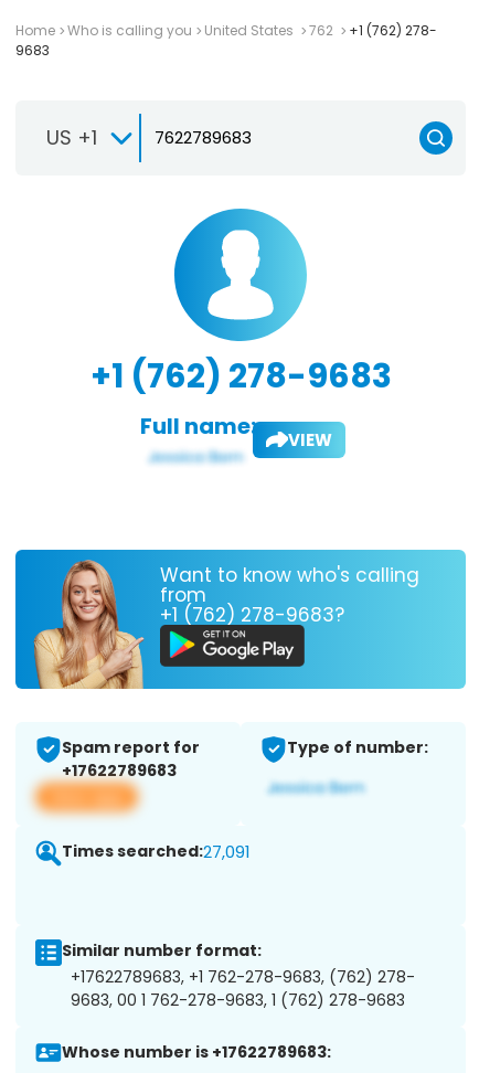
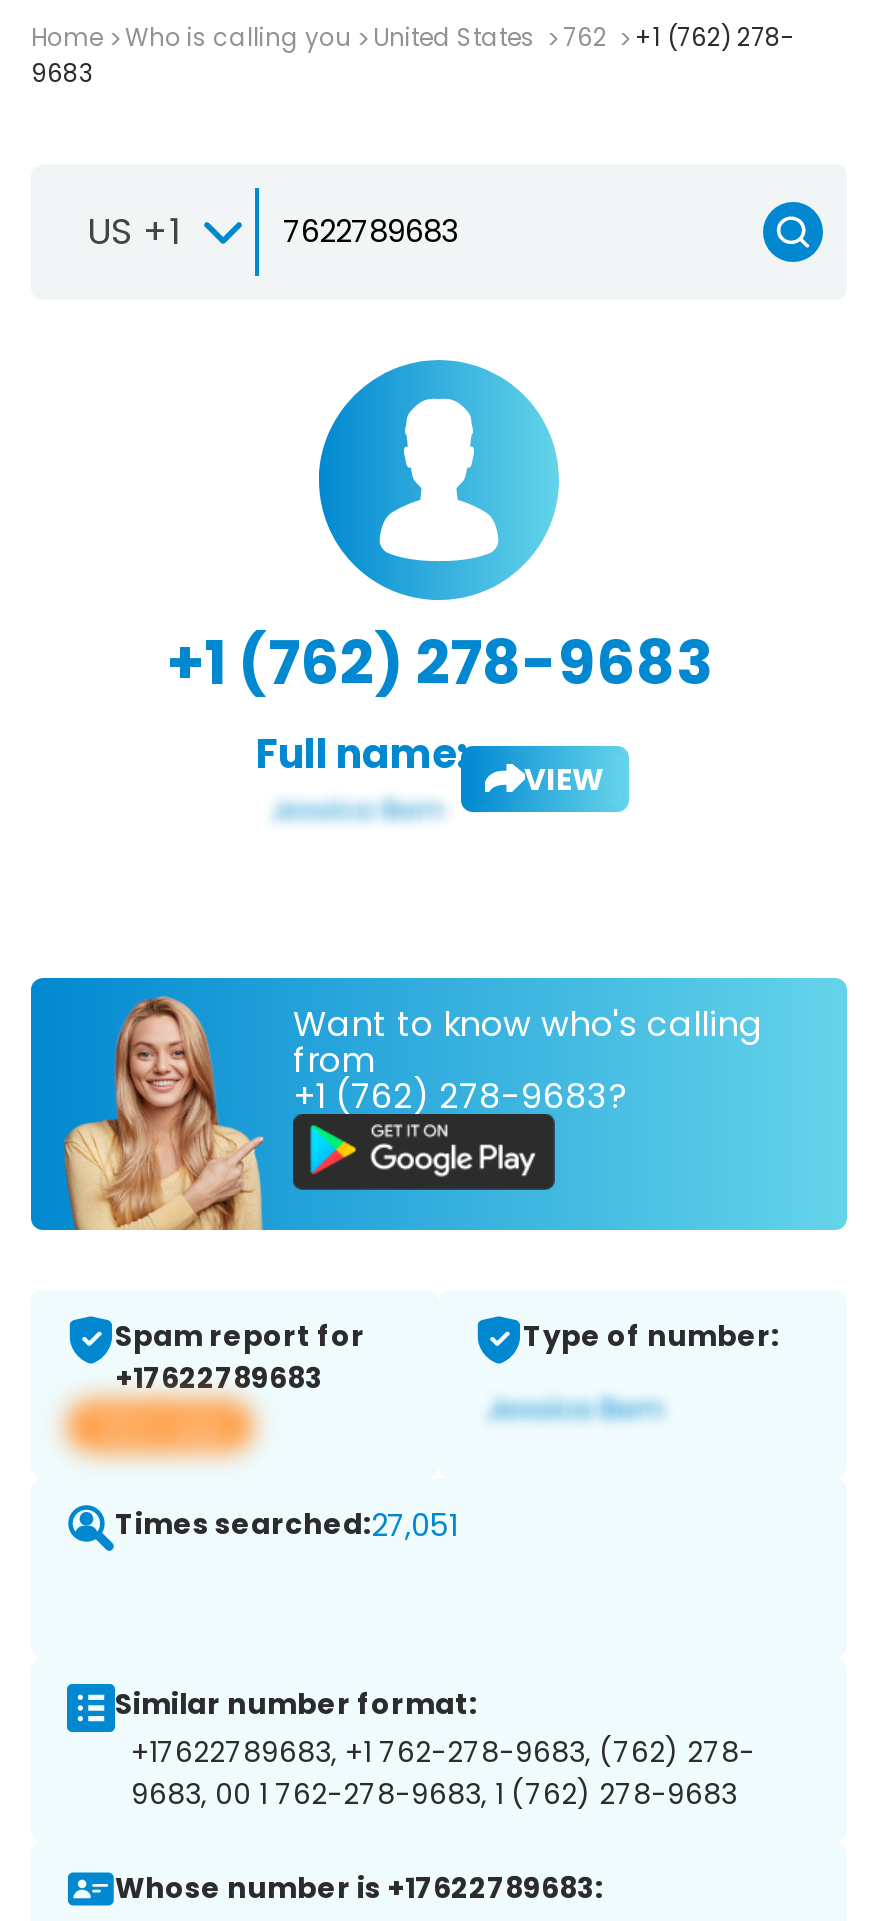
[62,840,251,863] Times searched:27,091 -> [115,1504,459,1546] Times searched:27,051

